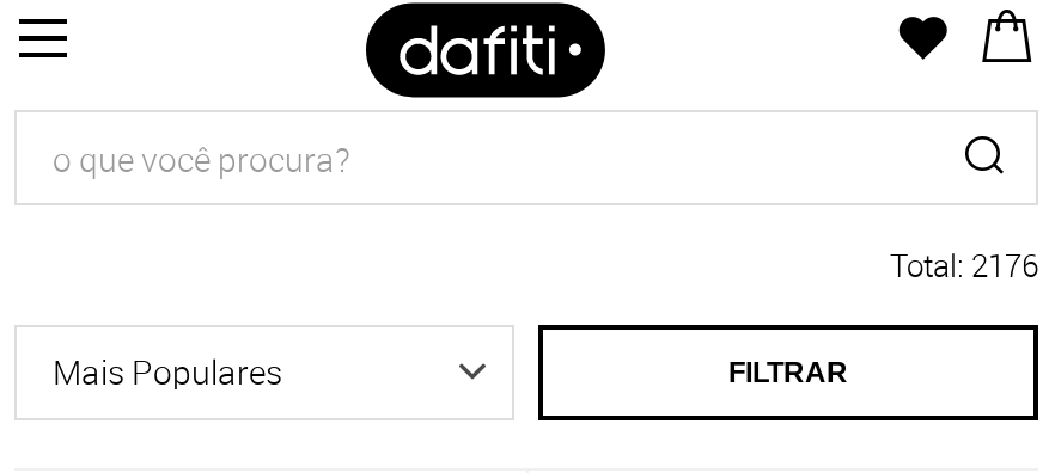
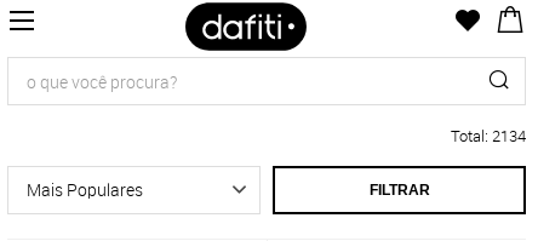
[890,244,1038,287] Total: 2176 -> [451,125,526,147] Total: 2134

